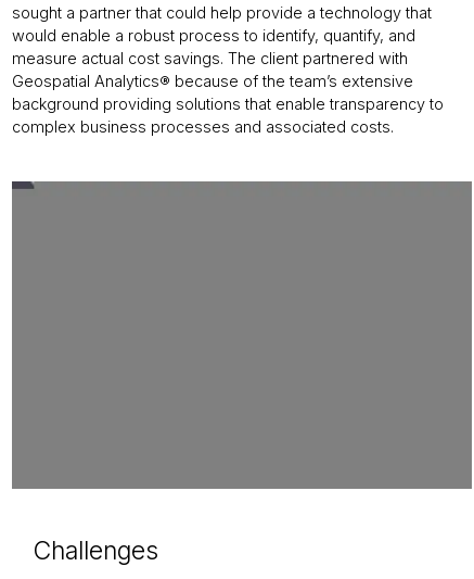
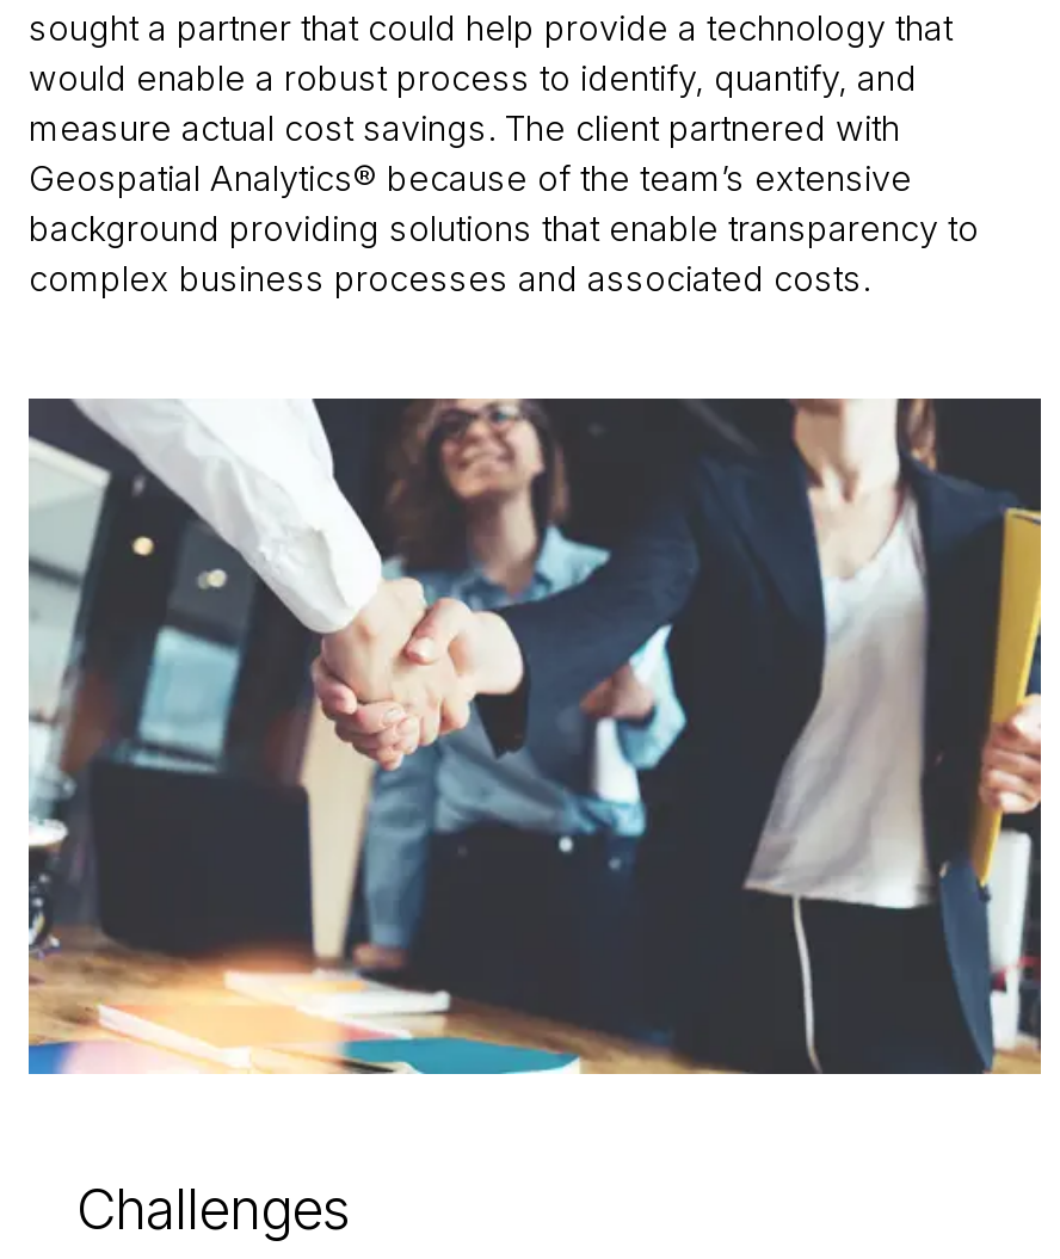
none -> [26,399,1043,1076] [image]

